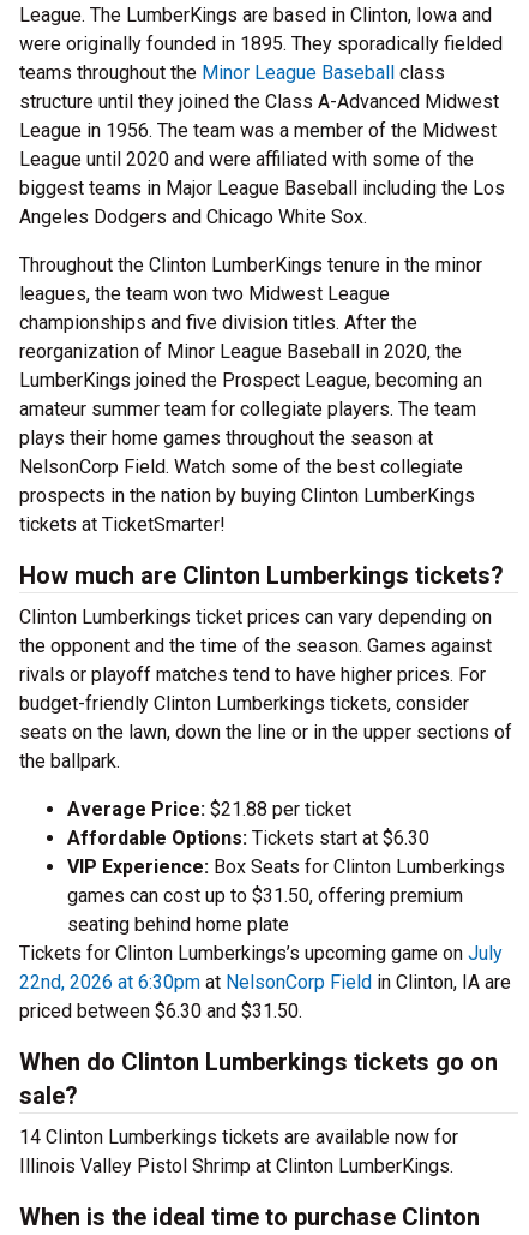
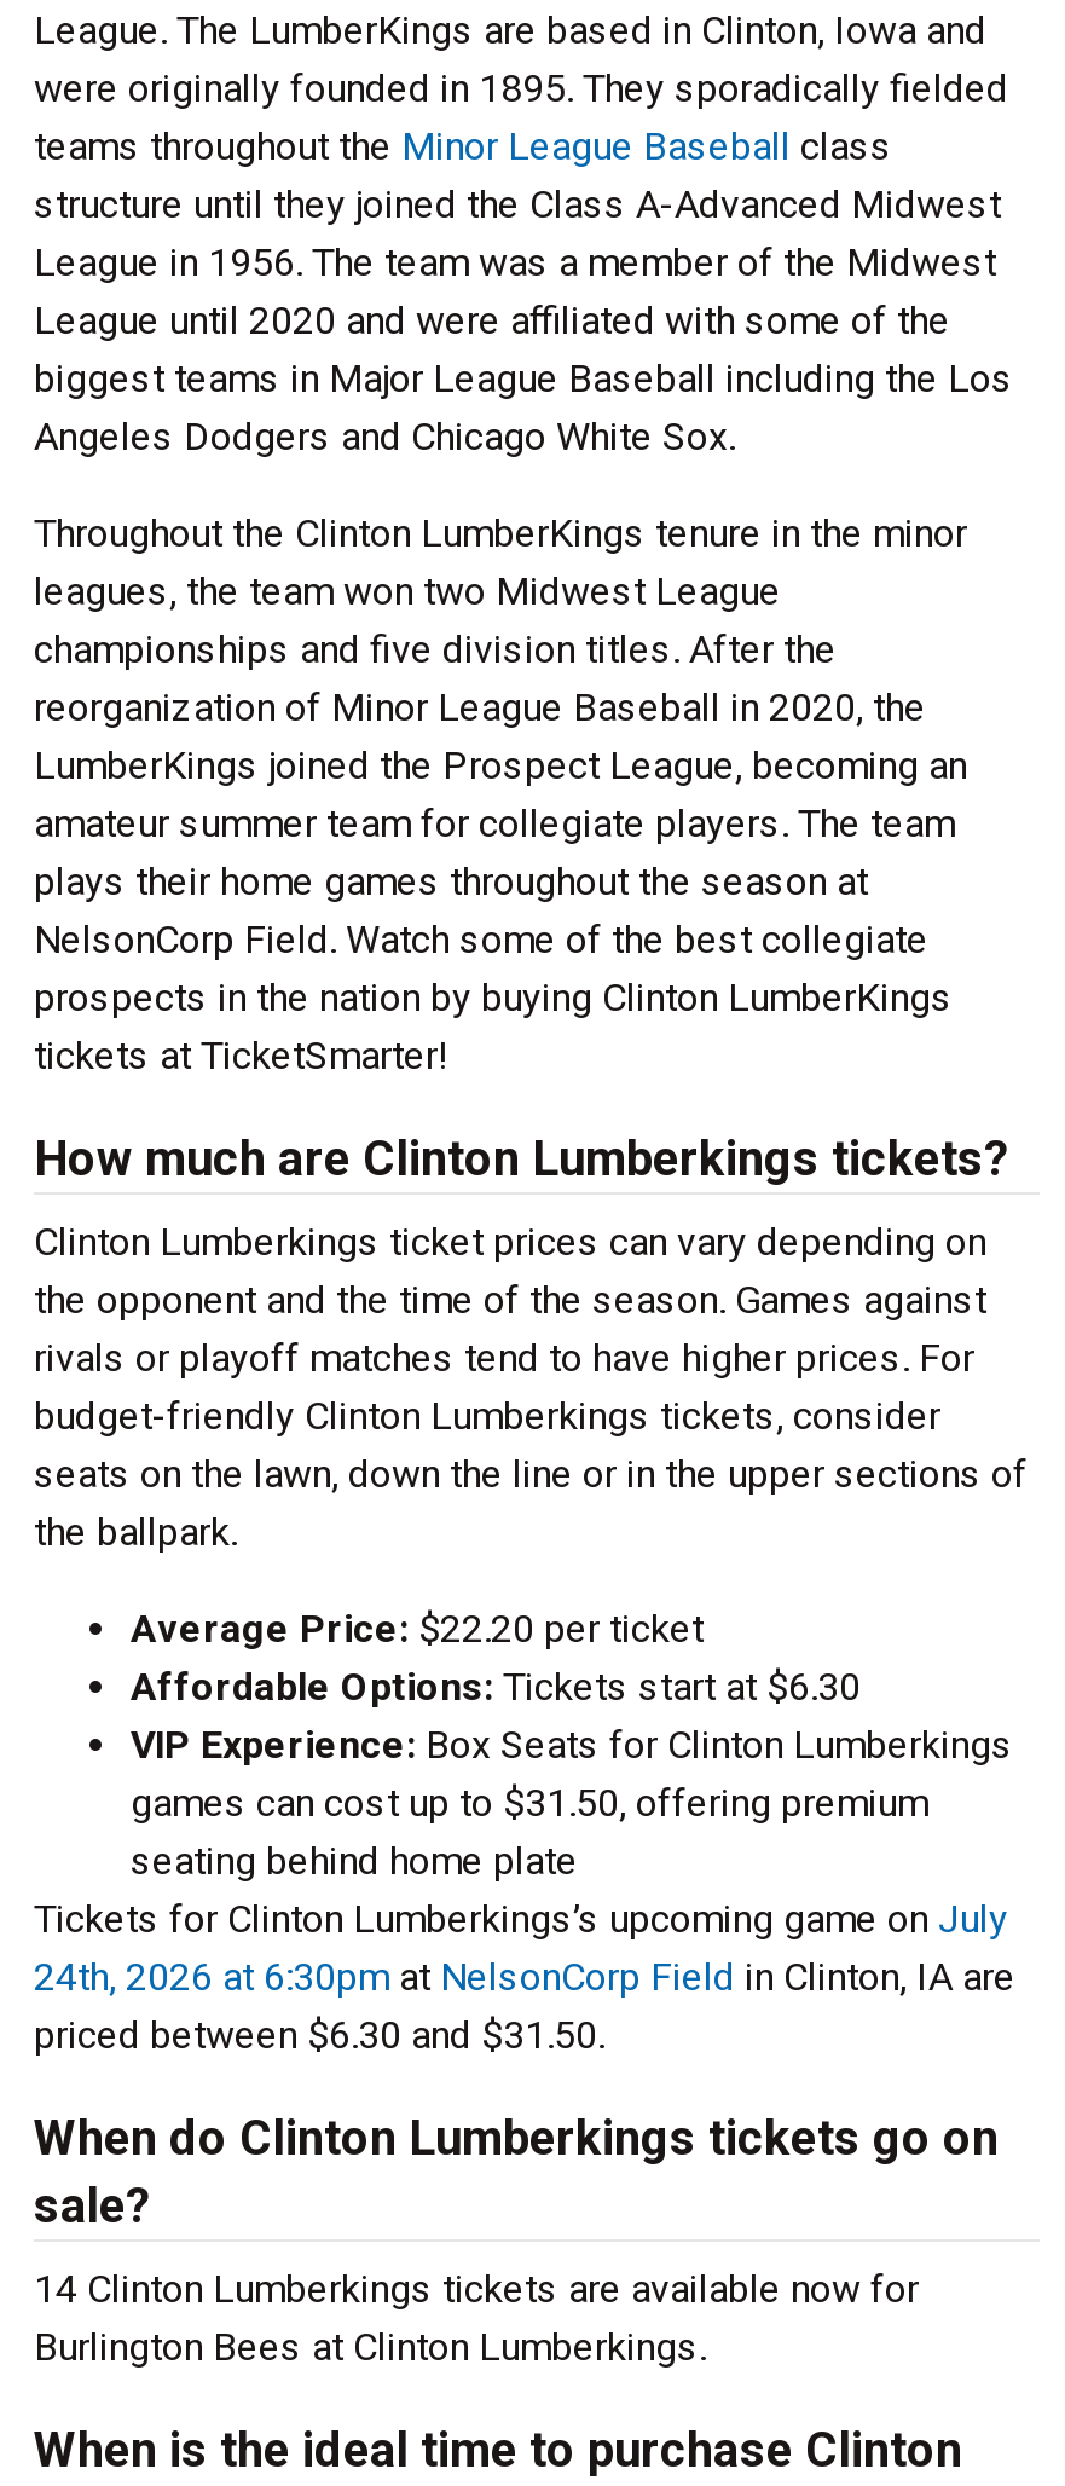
[67,798,351,820] Average Price: $21.88 per ticket -> [131,1606,704,1651] Average Price: $22.20 per ticket
[19,971,511,993] 22nd, 2026 at 6:30pm at NelsonCorp Field in Clinton, IA are -> [34,1954,1015,2000] 24th, 2026 at 6:30pm at NelsonCorp Field in Clinton, IA are
[19,1154,453,1177] Illinois Valley Pistol Shrimp at Clinton LumberKings. -> [34,2324,706,2370] Burlington Bees at Clinton Lumberkings.

